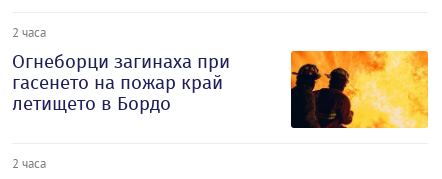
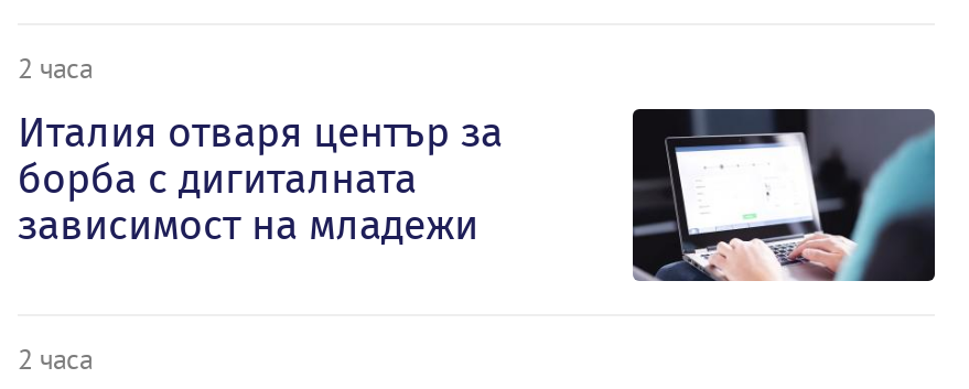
[12,49,230,114] Огнеборци загинаха при | гасенето на пожар край | летището в Бордо -> [18,108,503,251] Италия отваря център за | борба с дигиталната | зависимост на младежи
[290,50,429,129] [image] -> [631,107,937,283] [image]

